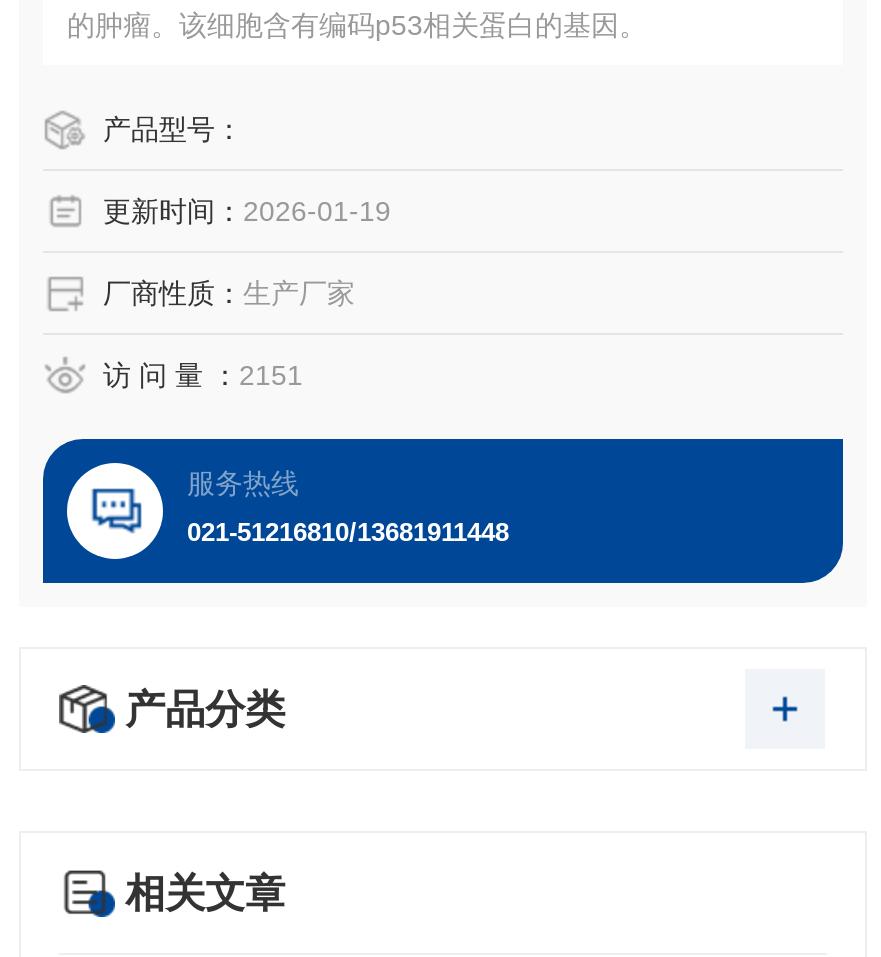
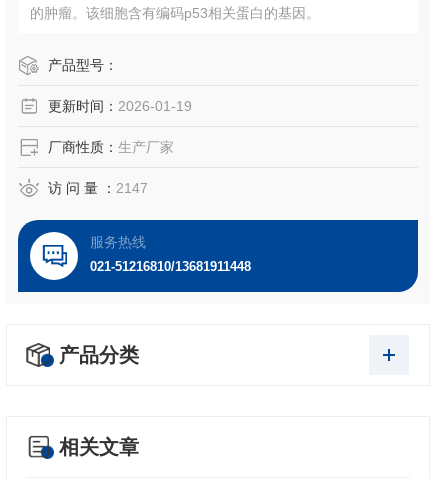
[103,359,303,391] 访 问 量 ：2151 -> [48,180,148,196] 访 问 量 ：2147

